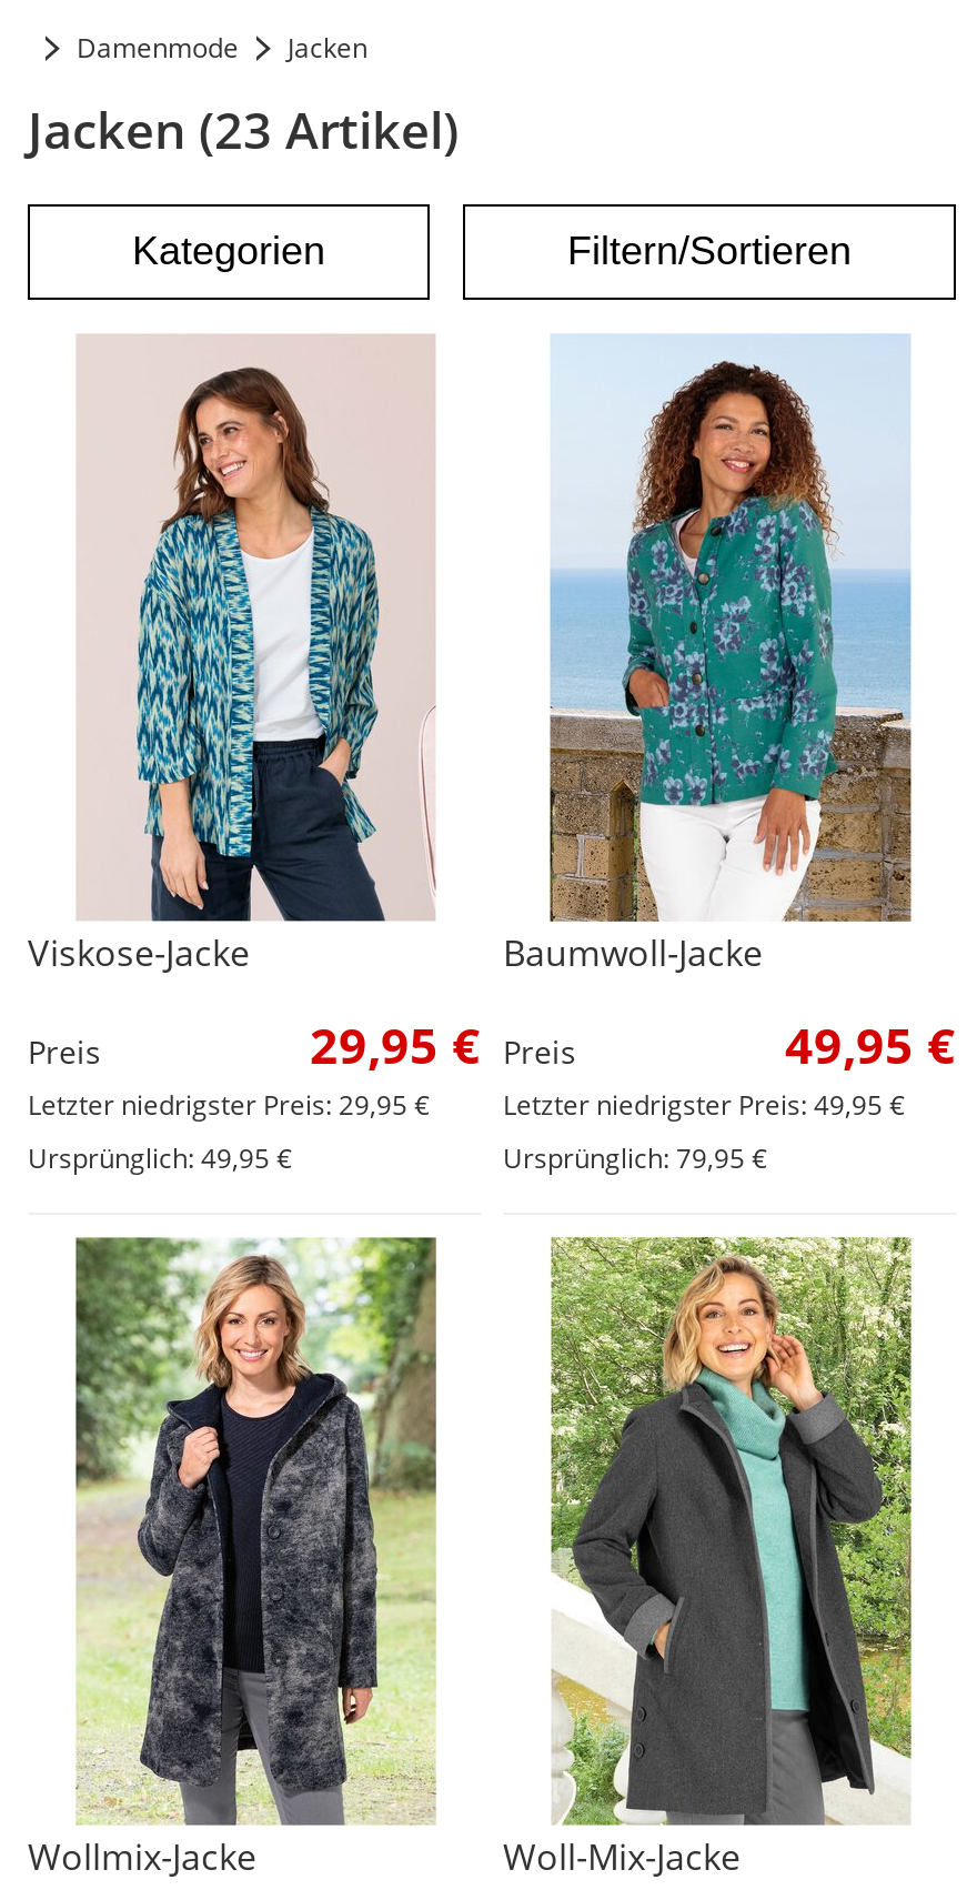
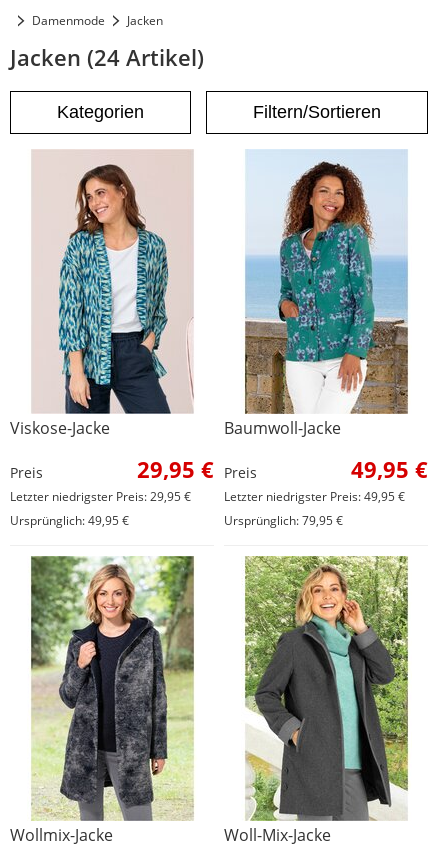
[28,96,459,165] Jacken (23 Artikel) -> [10,42,204,73] Jacken (24 Artikel)

